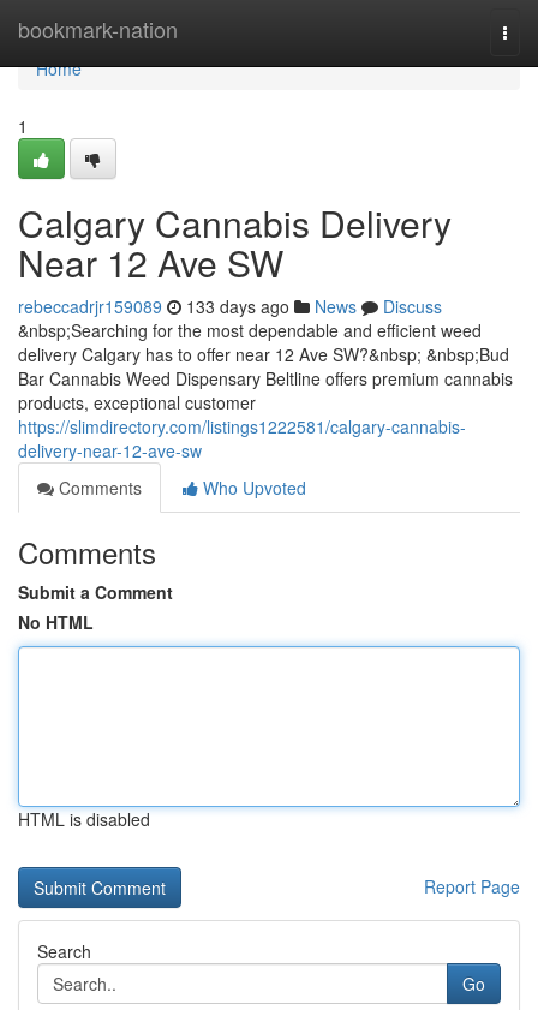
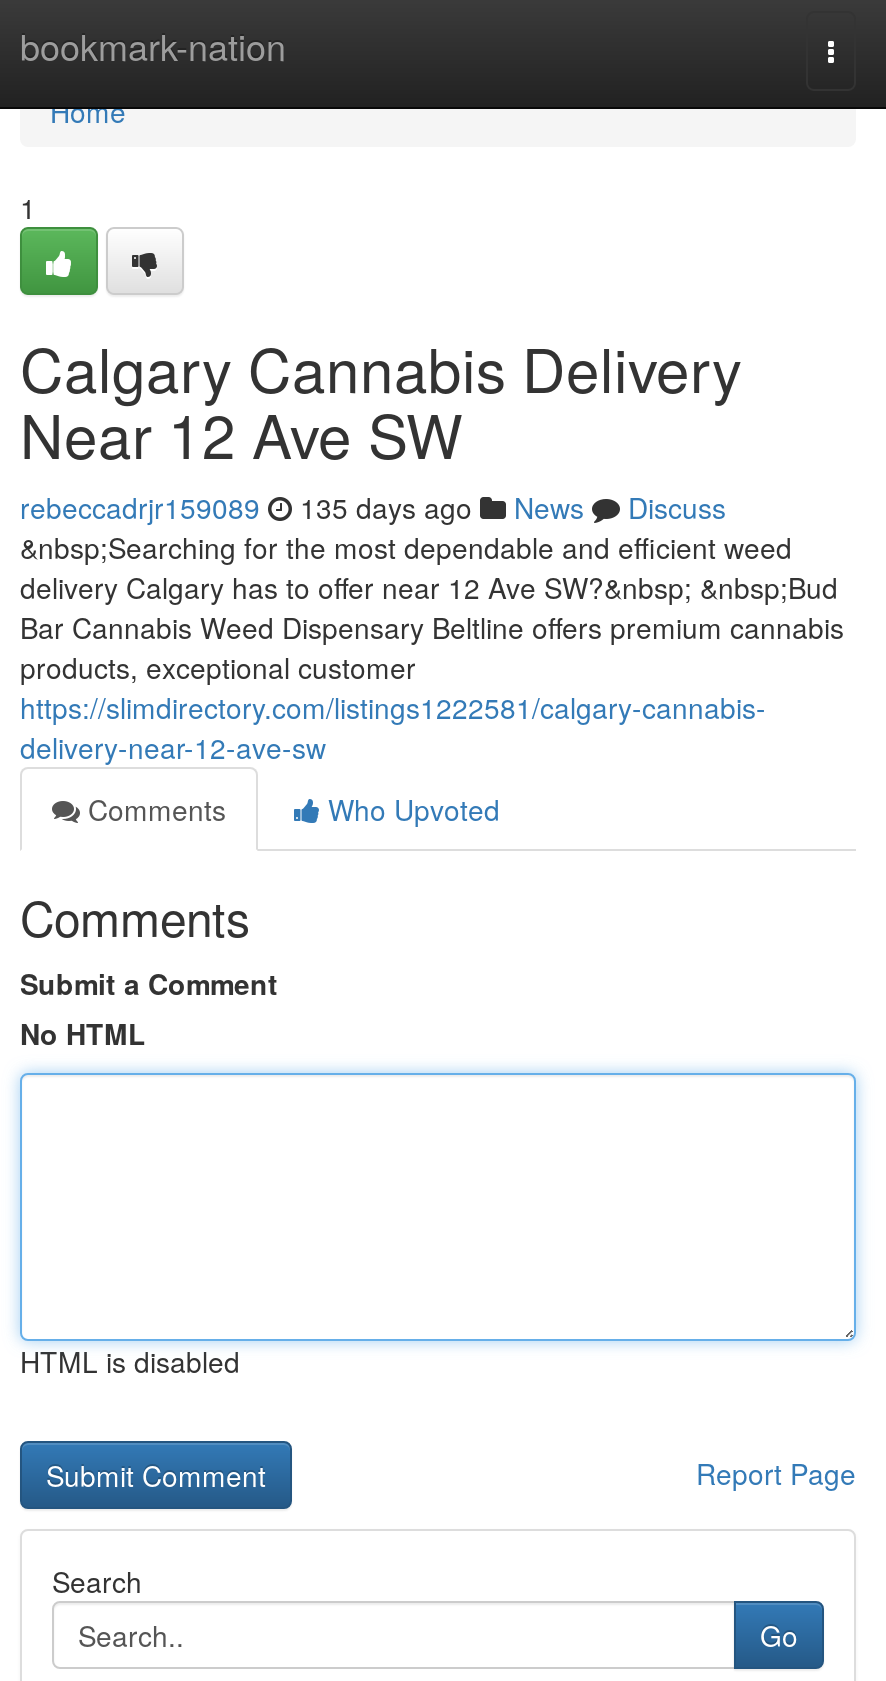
[18,294,442,318] rebeccadrjr159089 133 days ago News Discuss -> [20,487,726,527] rebeccadrjr159089 135 days ago News Discuss

